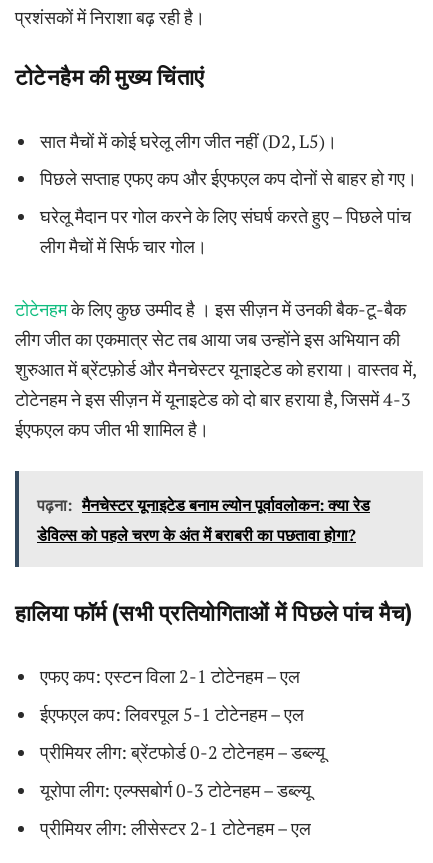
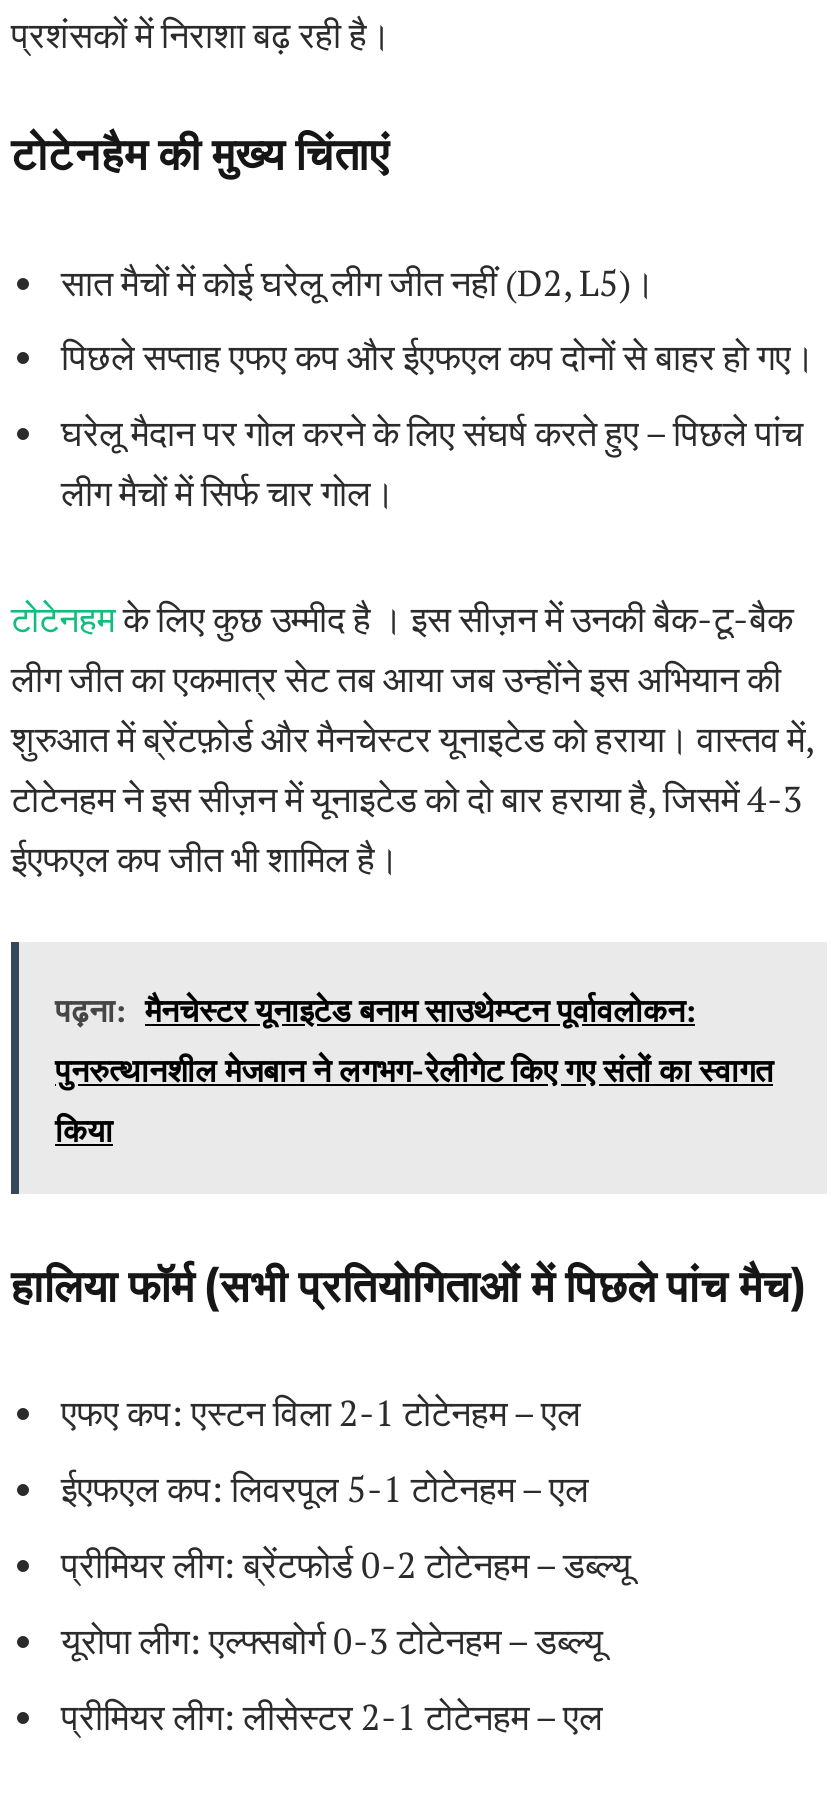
[37,494,370,546] पढ़ना: मैनचेस्टर यूनाइटेड बनाम ल्योन पूर्वावलोकन: क्या रेड | डेविल्स को पहले चरण के अंत में बराबरी का पछतावा होगा? -> [55,989,773,1153] पढ़ना: मैनचेस्टर यूनाइटेड बनाम साउथेम्प्टन पूर्वावलोकन: | पुनरुत्थानशील मेजबान ने लगभग-रेलीगेट किए गए संतों का स्वागत | किया

